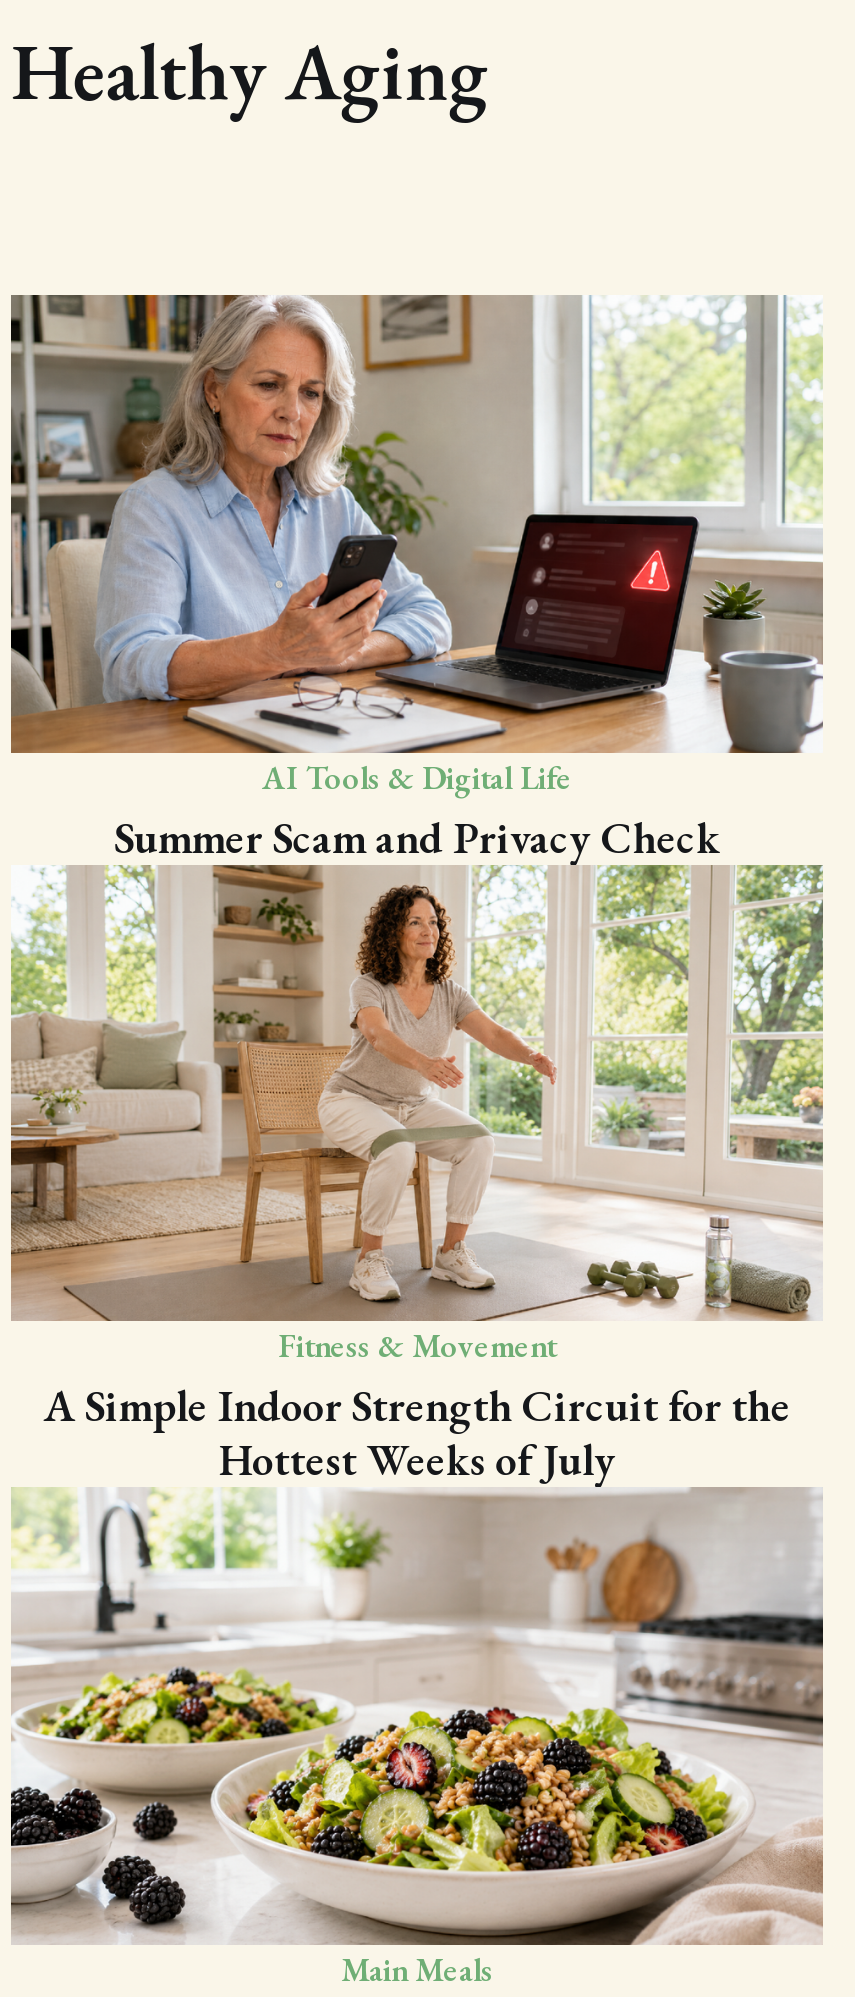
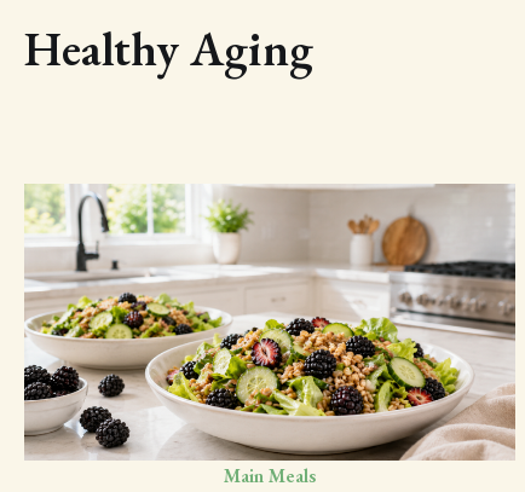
[9,293,823,866] [image] | AI Tools & Digital Life | Summer Scam and Privacy Check -> none
[9,863,825,1489] [image] | Fitness & Movement | A Simple Indoor Strength Circuit for the | Hottest Weeks of July -> none

